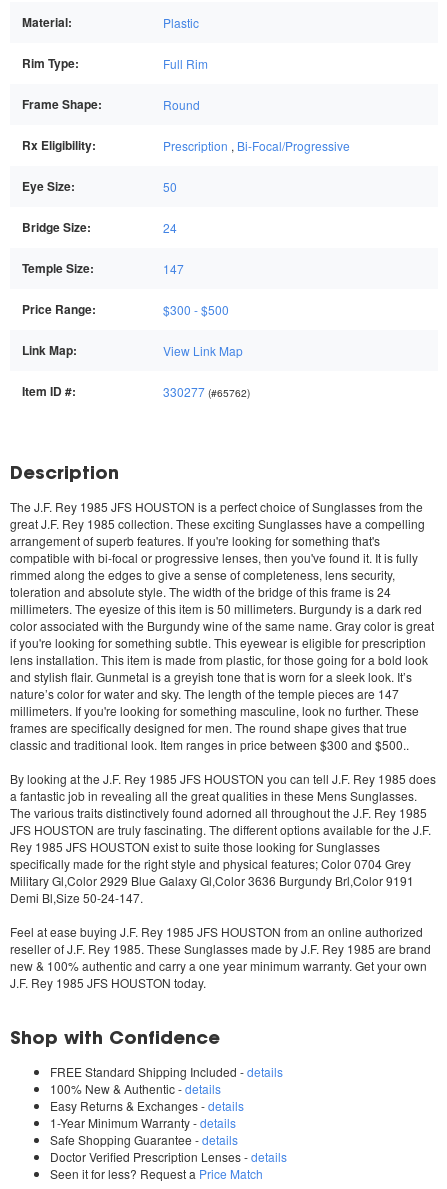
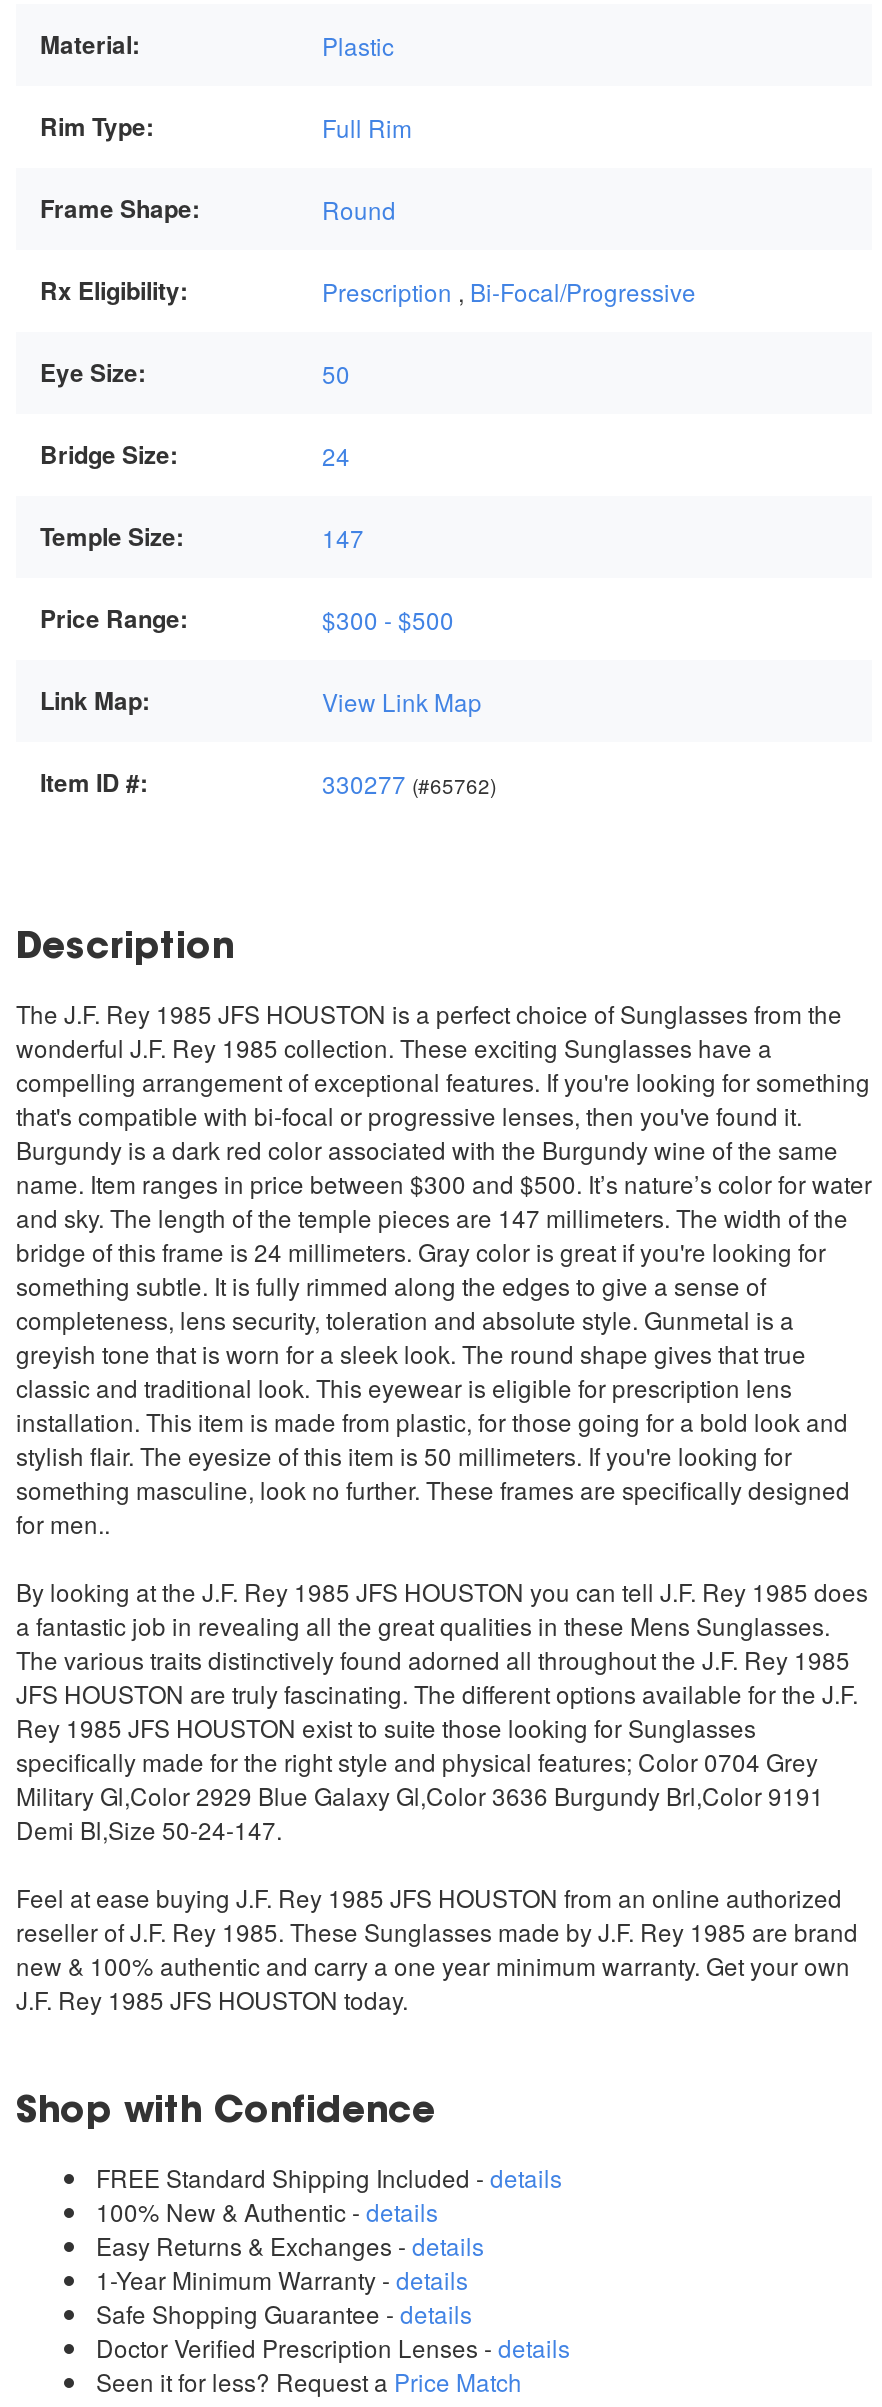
[10,515,434,753] great J.F. Rey 1985 collection. These exciting Sunglasses have a compelling | arrangement of superb features. If you're looking for something that's | compatible with bi-focal or progressive lenses, then you've found it. It is fully | rimmed along the edges to give a sense of completeness, lens security, | toleration and absolute style. The width of the bridge of this frame is 24 | millimeters. The eyesize of this item is 50 millimeters. Burgundy is a dark red | color associated with the Burgundy wine of the same name. Gray color is great | if you're looking for something subtle. This eyewear is eligible for prescription | lens installation. This item is made from plastic, for those going for a bold look | and stylish flair. Gunmetal is a greyish tone that is worn for a sleek look. It’s | nature’s color for water and sky. The length of the temple pieces are 147 | millimeters. If you're looking for something masculine, look no further. These | frames are specifically designed for men. The round shape gives that true | classic and traditional look. Item ranges in price between $300 and $500.. -> [16,1030,872,1540] wonderful J.F. Rey 1985 collection. These exciting Sunglasses have a | compelling arrangement of exceptional features. If you're looking for something | that's compatible with bi-focal or progressive lenses, then you've found it. | Burgundy is a dark red color associated with the Burgundy wine of the same | name. Item ranges in price between $300 and $500. It’s nature’s color for water | and sky. The length of the temple pieces are 147 millimeters. The width of the | bridge of this frame is 24 millimeters. Gray color is great if you're looking for | something subtle. It is fully rimmed along the edges to give a sense of | completeness, lens security, toleration and absolute style. Gunmetal is a | greyish tone that is worn for a sleek look. The round shape gives that true | classic and traditional look. This eyewear is eligible for prescription lens | installation. This item is made from plastic, for those going for a bold look and | stylish flair. The eyesize of this item is 50 millimeters. If you're looking for | something masculine, look no further. These frames are specifically designed | for men..

